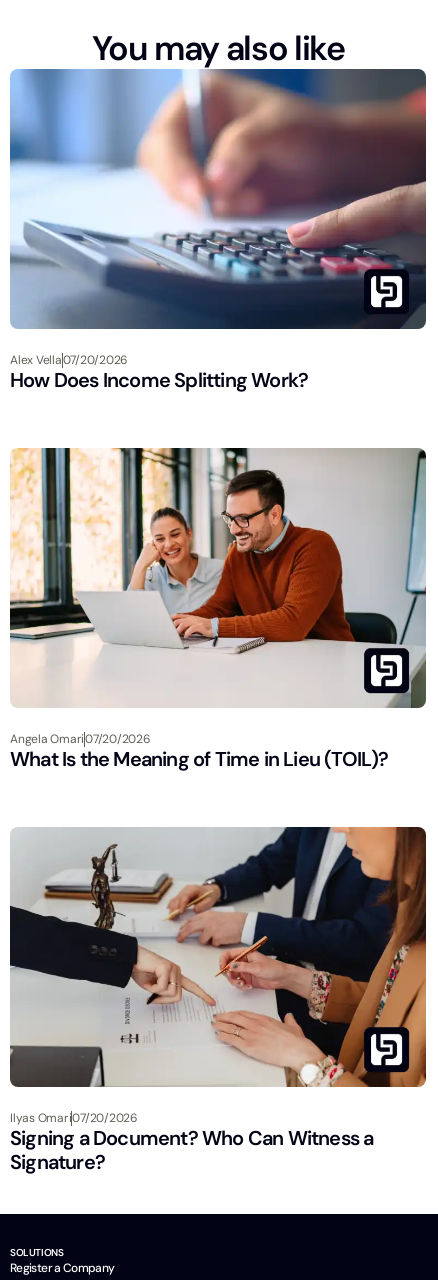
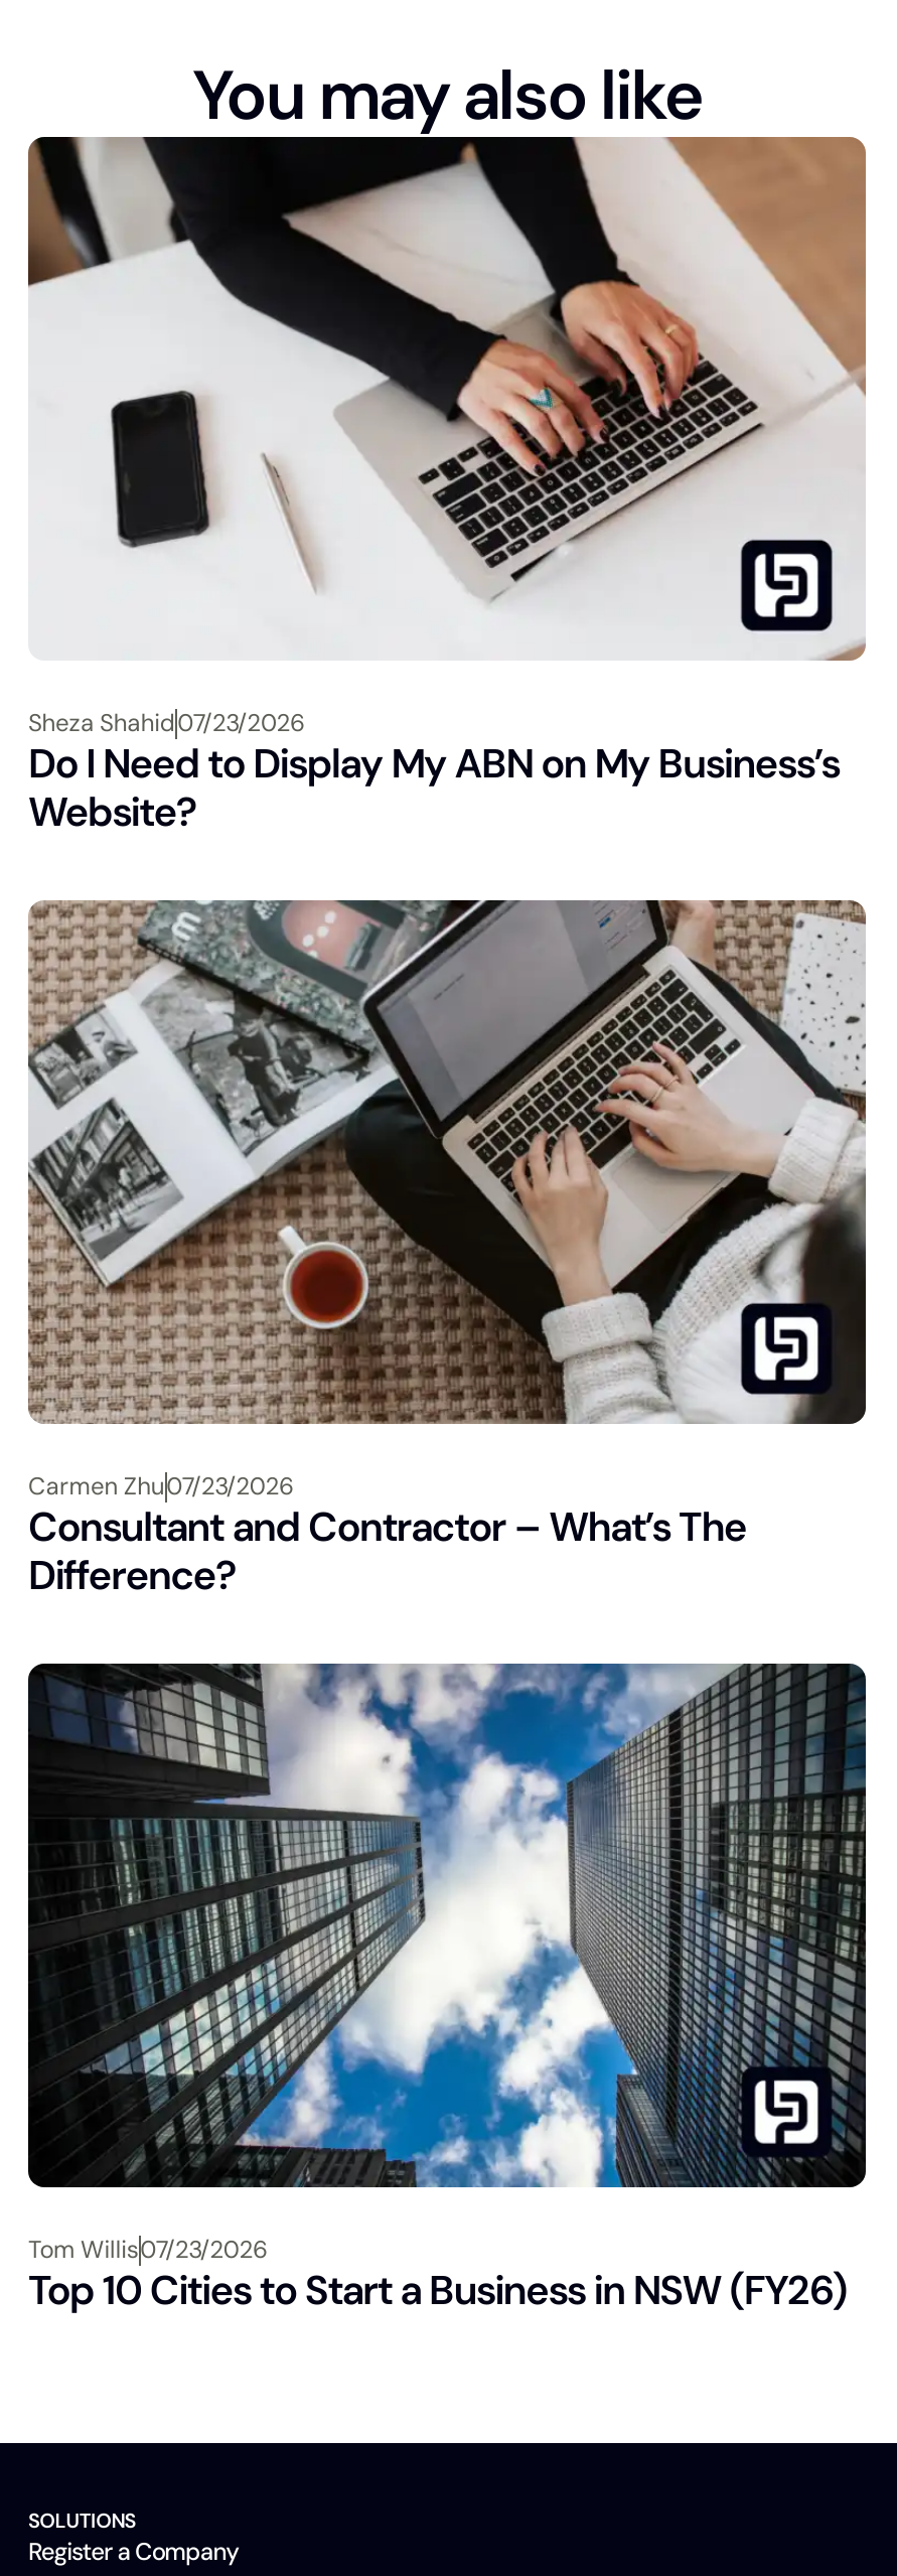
[9,68,427,393] [image] | Alex Vella07/20/2026 | How Does Income Splitting Work? -> [26,135,868,839] [image] | Sheza Shahid07/23/2026 | Do I Need to Display My ABN on My Business’s | Website?
[9,447,427,772] [image] | Angela Omari07/20/2026 | What Is the Meaning of Time in Lieu (TOIL)? -> [26,898,868,1602] [image] | Carmen Zhu07/23/2026 | Consultant and Contractor – What’s The | Difference?
[9,826,427,1175] [image] | Ilyas Omari07/20/2026 | Signing a Document? Who Can Witness a | Signature? -> [26,1662,868,2317] [image] | Tom Willis07/23/2026 | Top 10 Cities to Start a Business in NSW (FY26)

